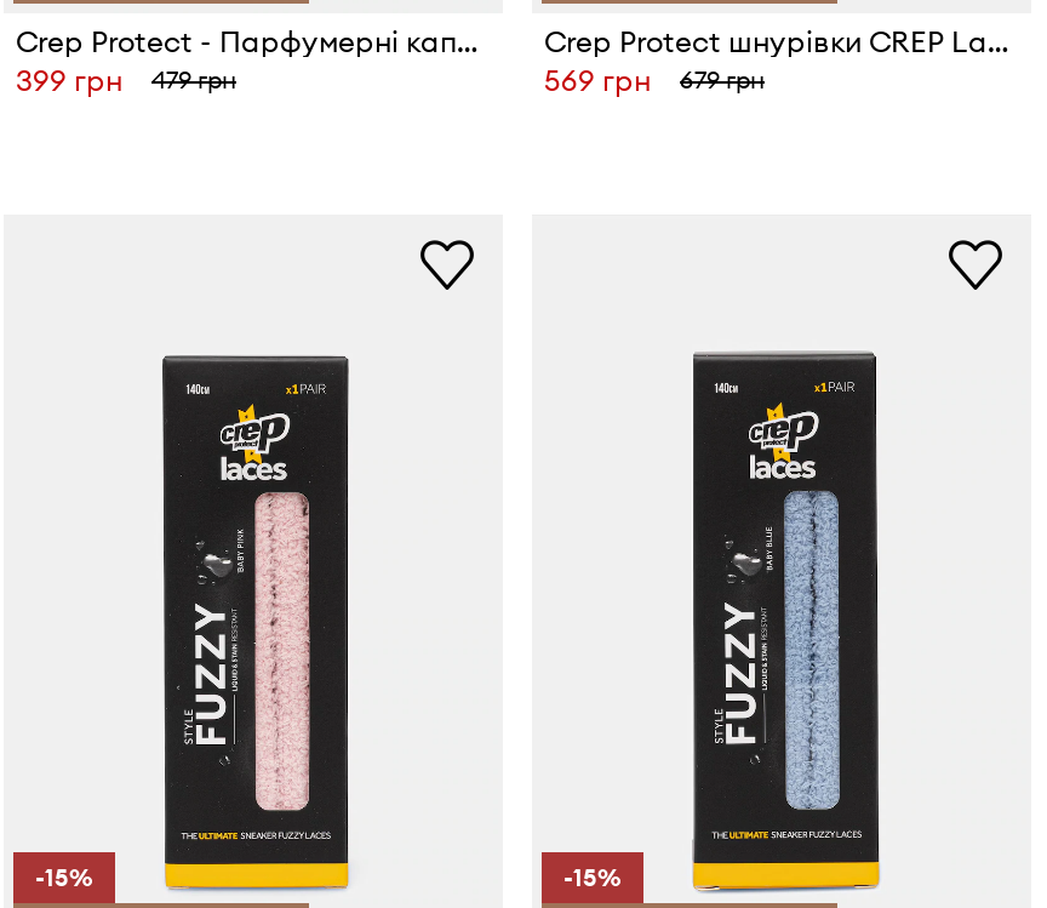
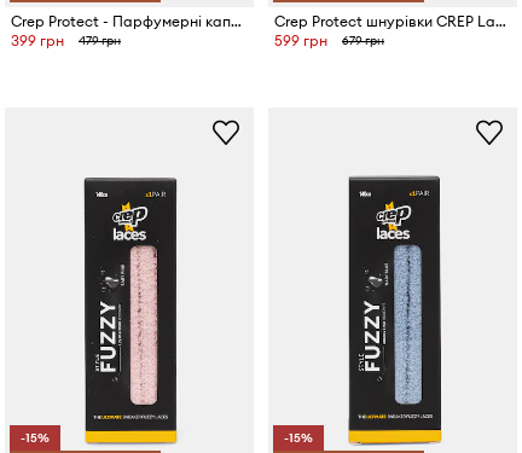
[544,62,765,98] 569 грн 679 грн -> [274,31,384,49] 599 грн 679 грн

